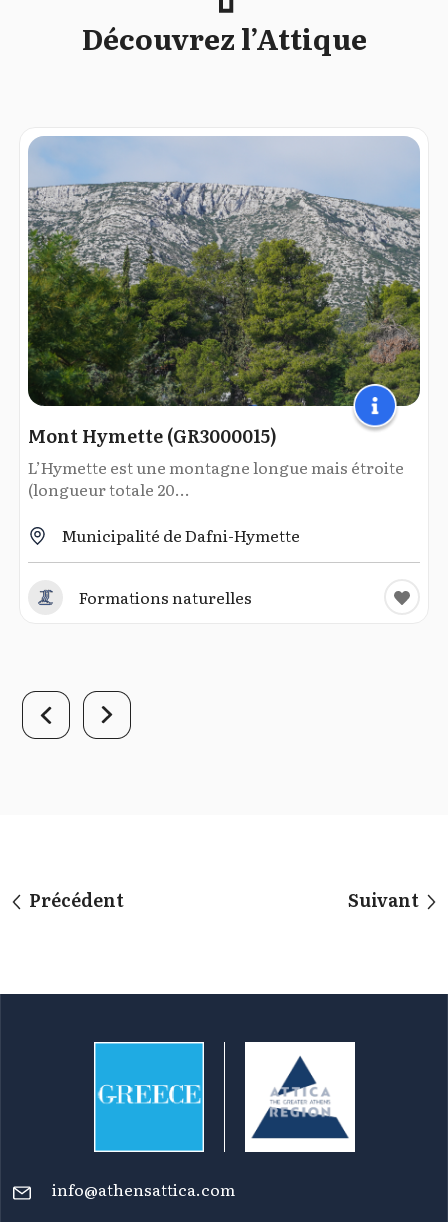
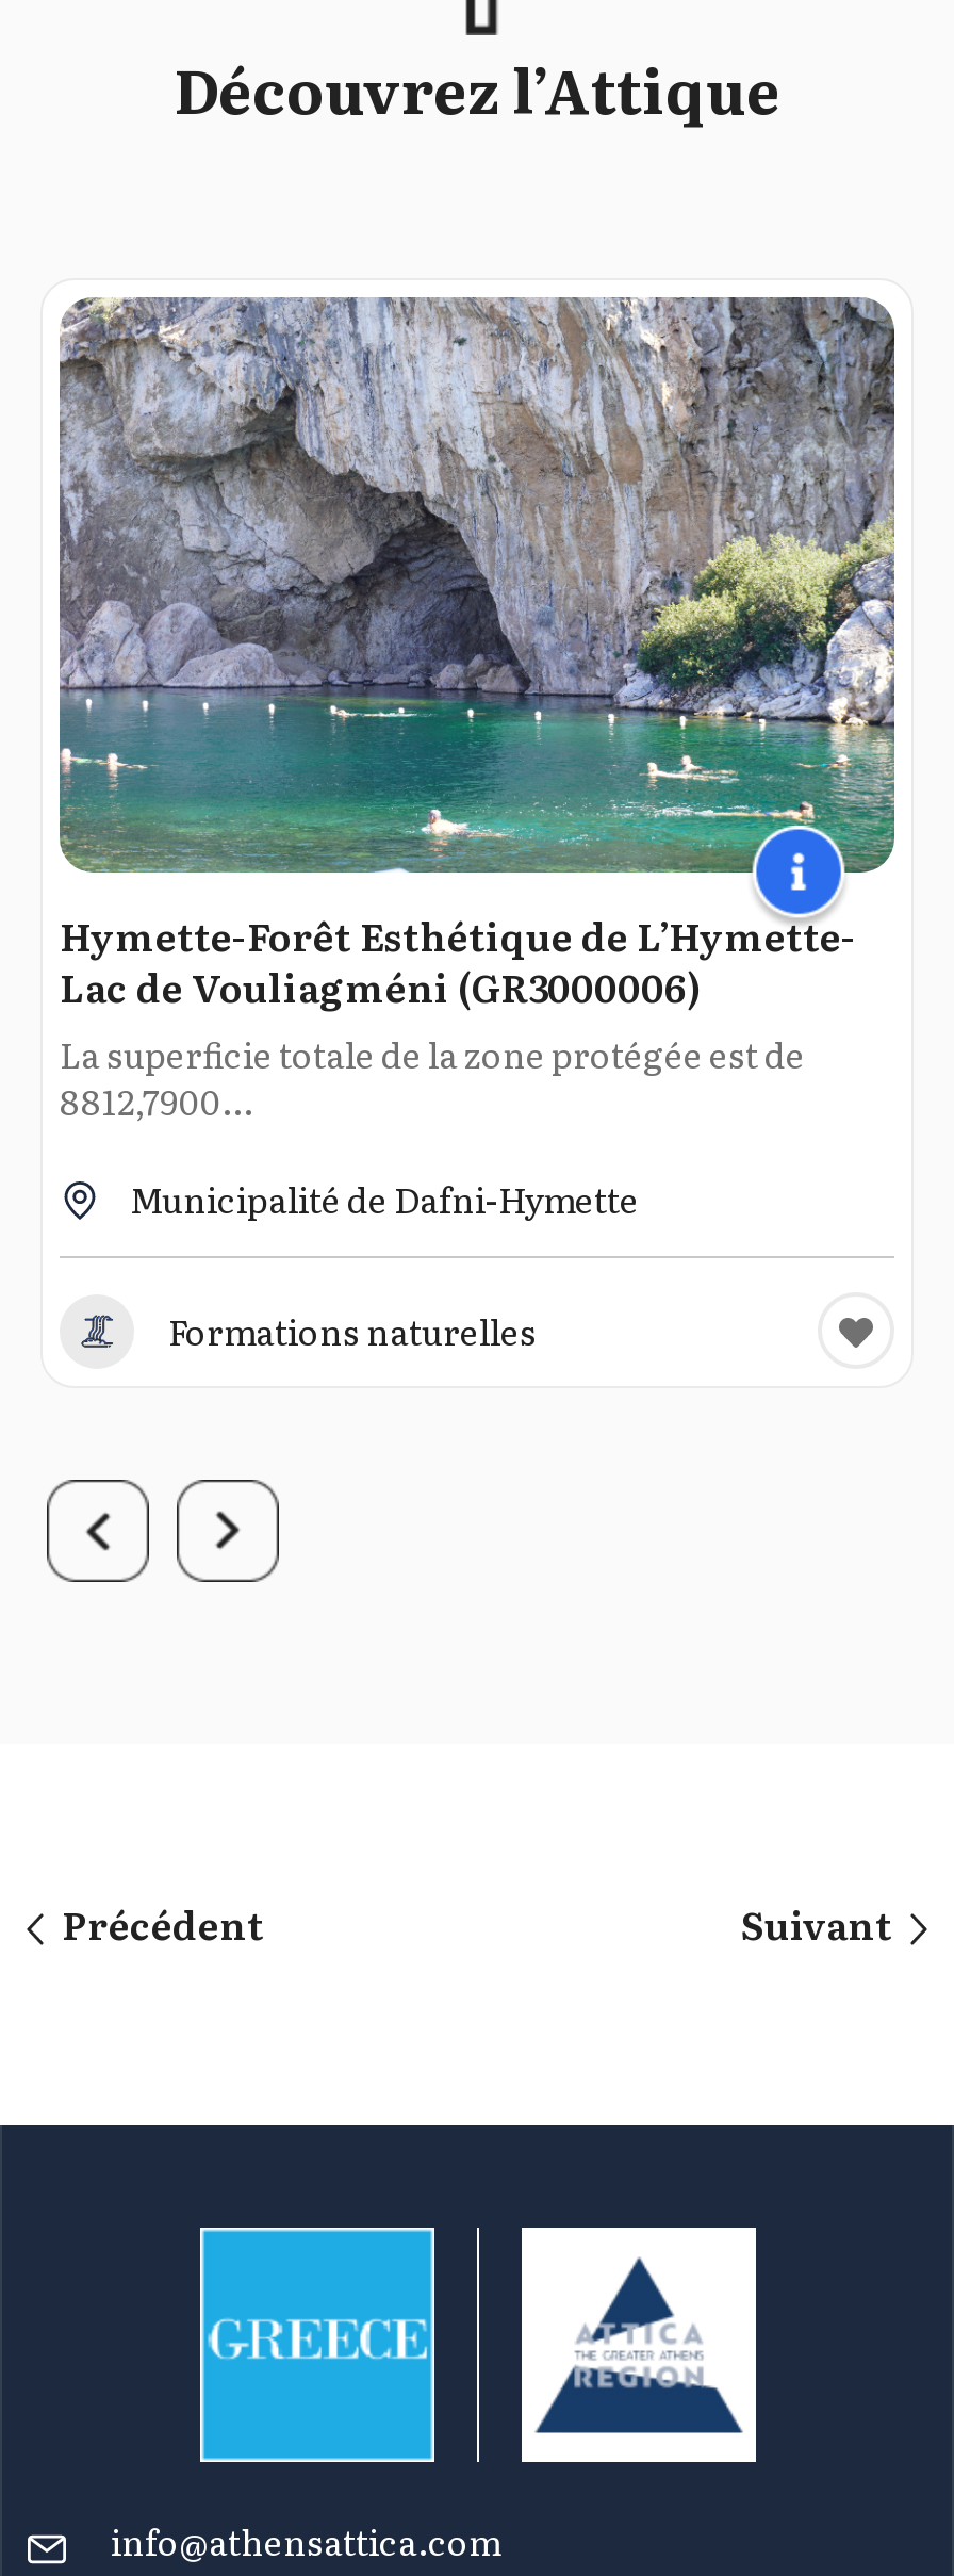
[27,136,420,501] [image] | Mont Hymette (GR3000015) | L’Hymette est une montagne longue mais étroite | (longueur totale 20... -> [57,297,897,1126] [image] | Hymette-Forêt Esthétique de L’Hymette- | Lac de Vouliagméni (GR3000006) | La superficie totale de la zone protégée est de | 8812,7900...
moved [61,523,300,609] -> [130,1173,639,1357]: Municipalité de Dafni-Hymette | Formations naturelles

